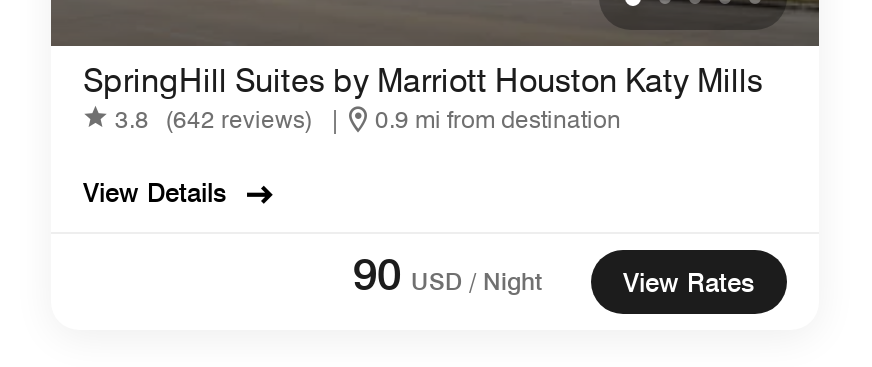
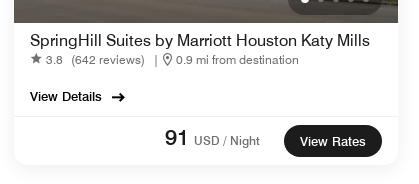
[353,248,543,300] 90 USD / Night -> [165,124,260,150] 91 USD / Night

